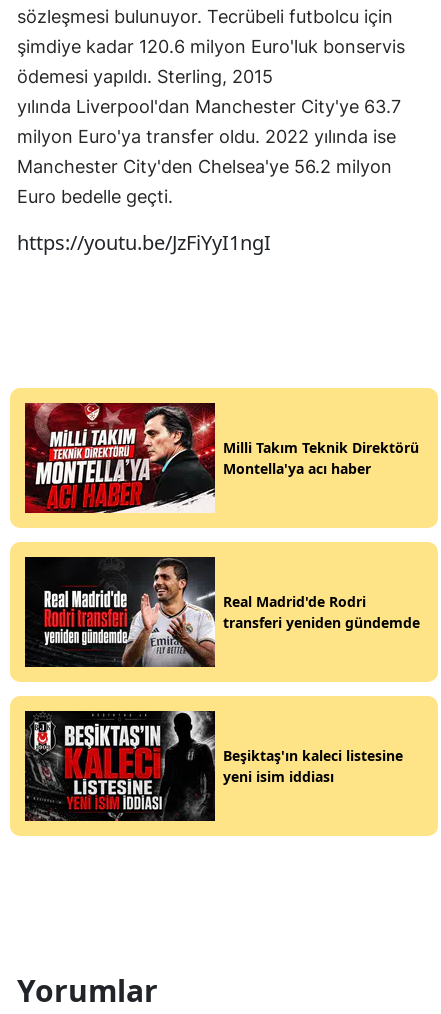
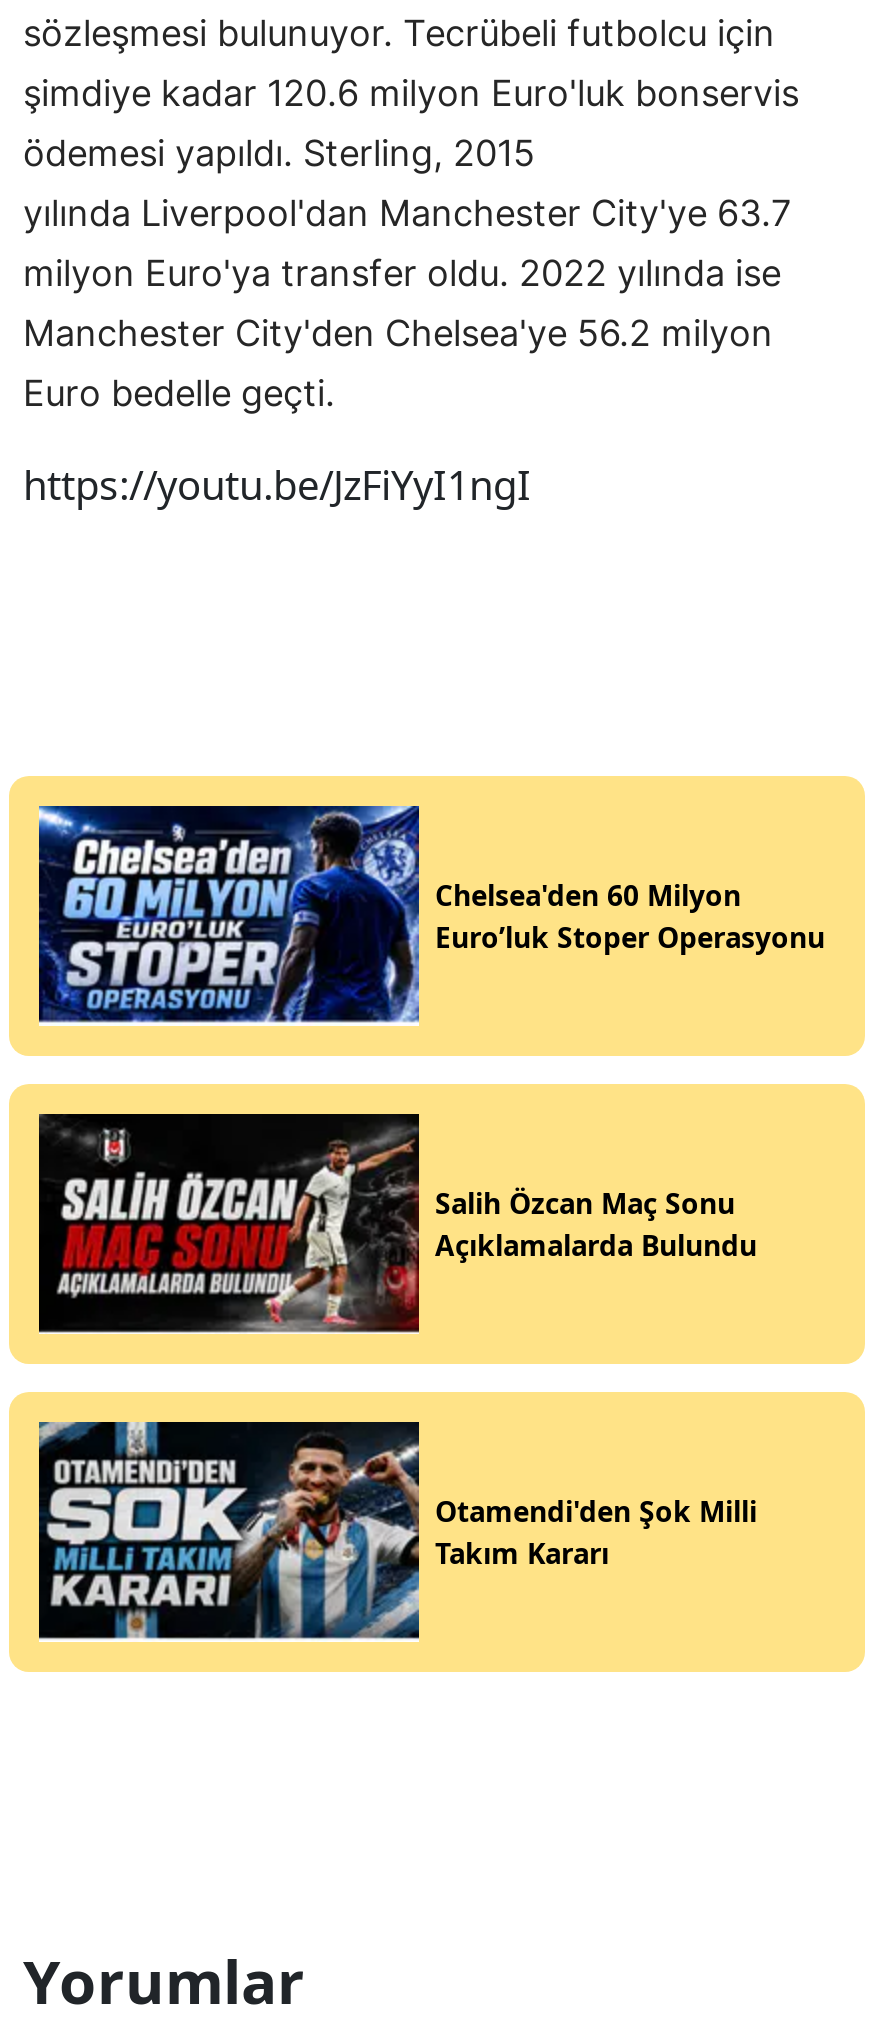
[24,402,419,514] [image] | Milli Takım Teknik Direktörü | Montella'ya acı haber -> [37,804,825,1028] [image] | Chelsea'den 60 Milyon | Euro’luk Stoper Operasyonu
[26,557,420,668] [image] | Real Madrid'de Rodri | transferi yeniden gündemde -> [39,1114,757,1334] [image] | Salih Özcan Maç Sonu | Açıklamalarda Bulundu
[24,710,403,822] [image] | Beşiktaş'ın kaleci listesine | yeni isim iddiası -> [37,1420,757,1644] [image] | Otamendi'den Şok Milli | Takım Kararı

